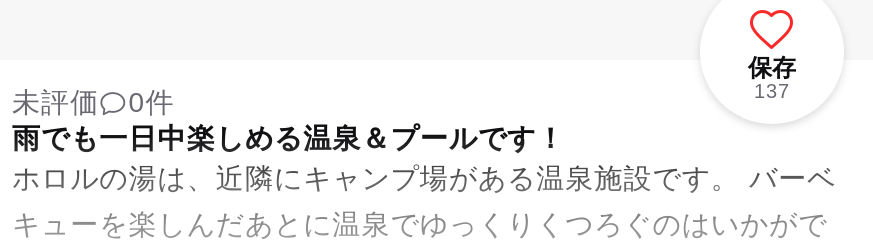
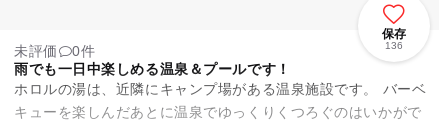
[754,79,790,101] 137 -> [385,40,403,51] 136

